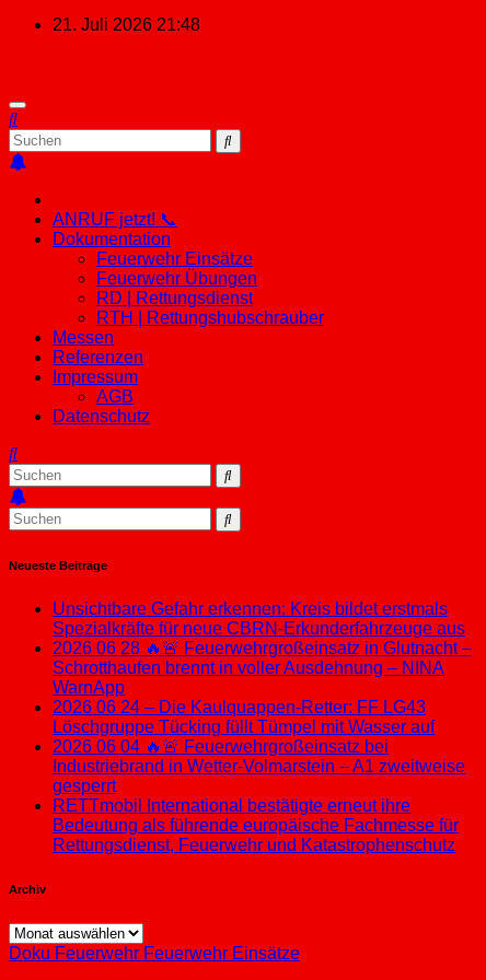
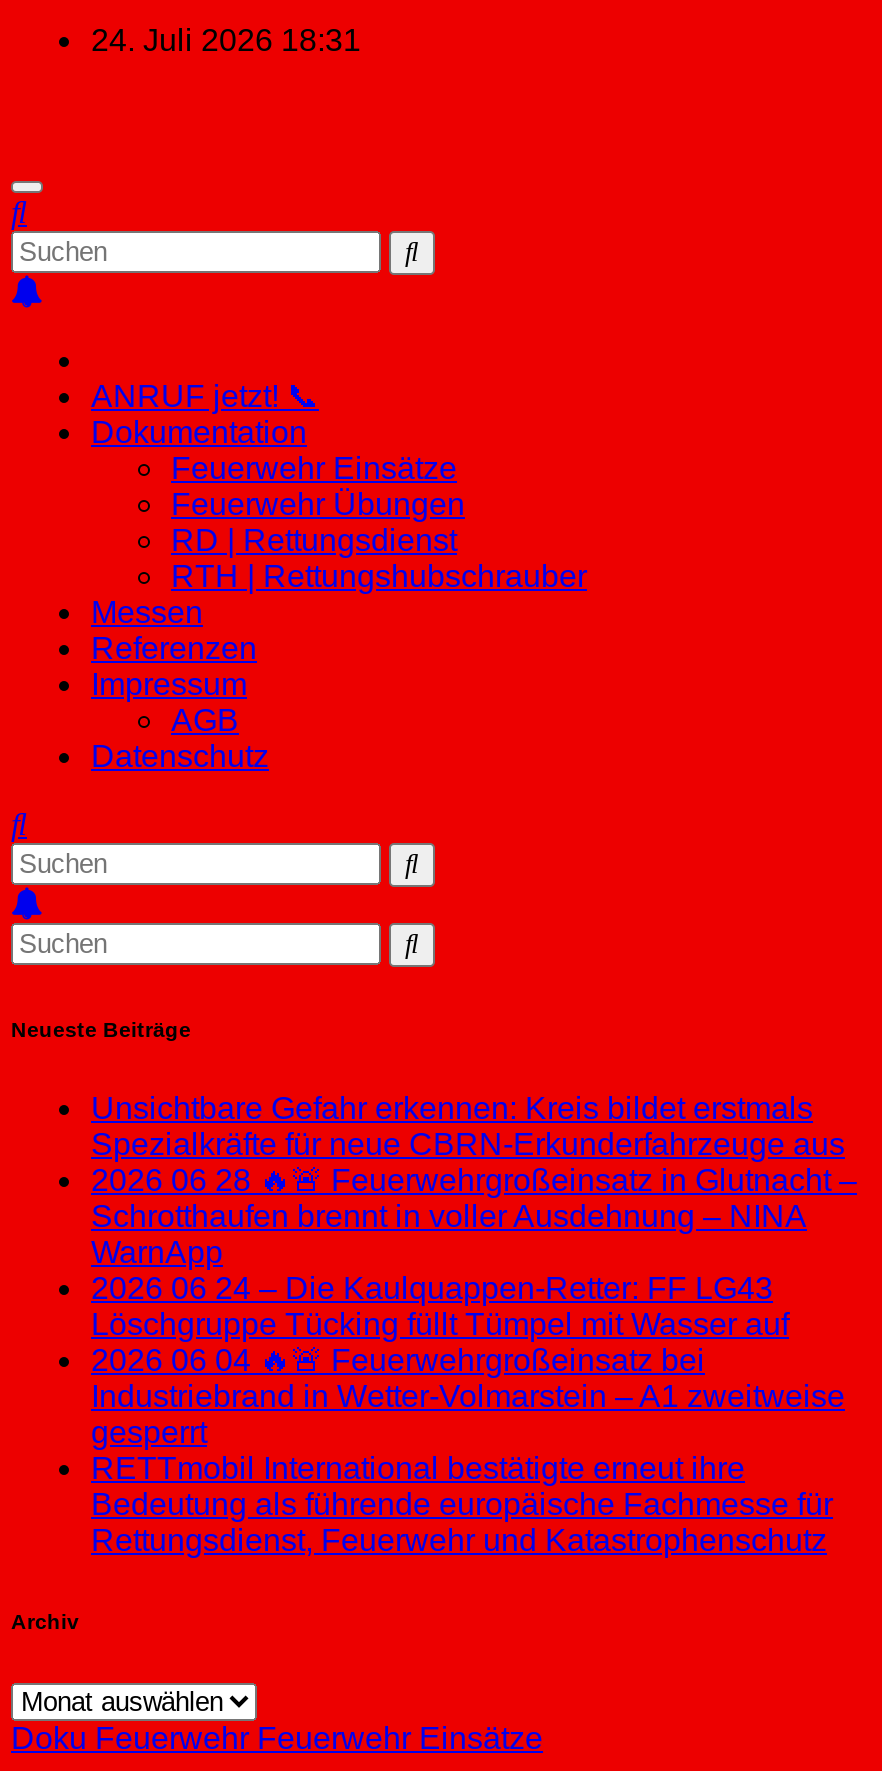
[53,15,200,34] 21. Juli 2026 21:48 -> [91,23,361,57] 24. Juli 2026 18:31

